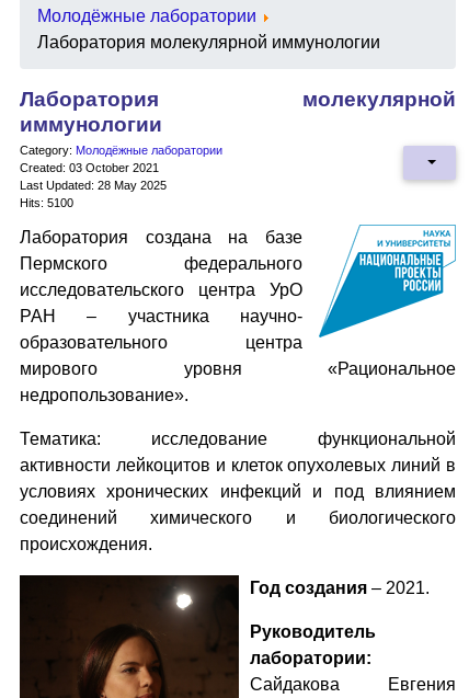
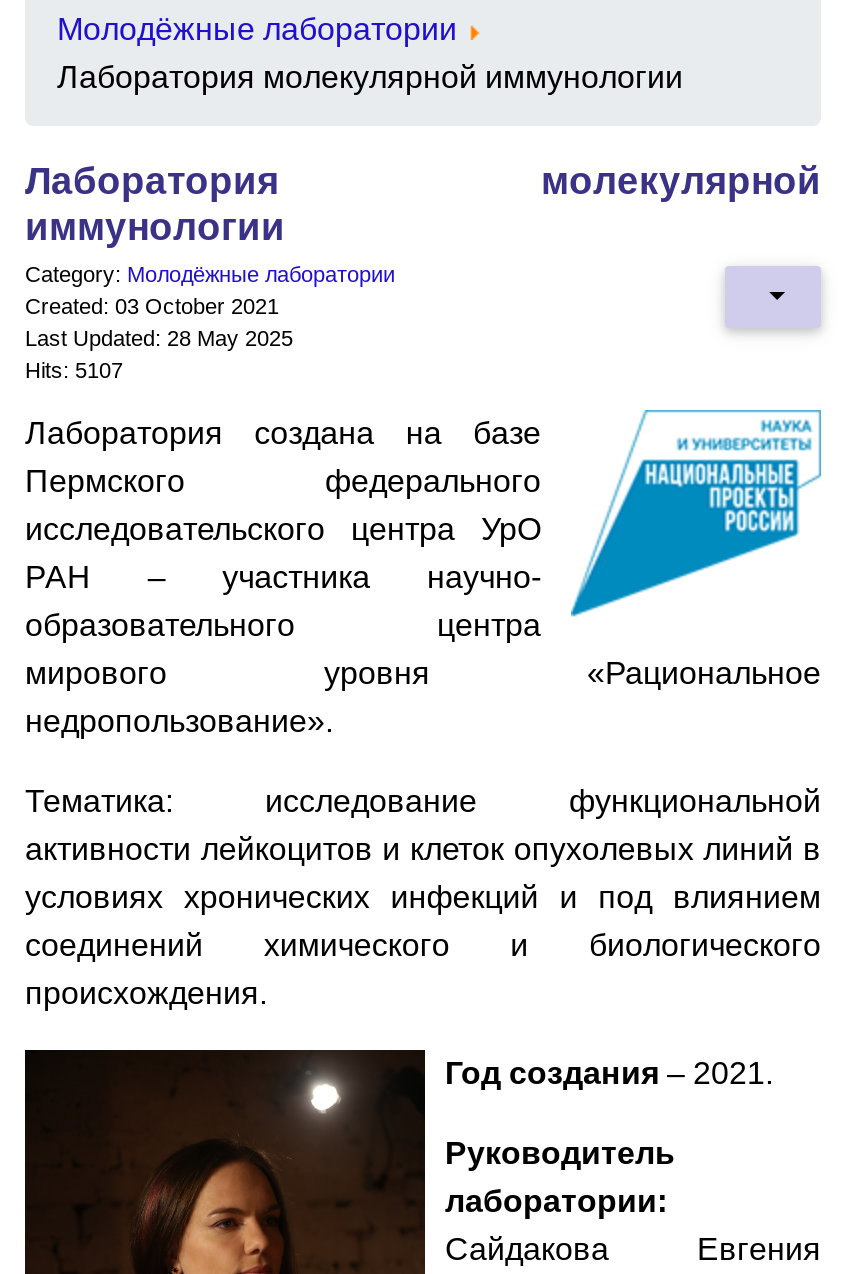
[20,196,73,209] Hits: 5100 -> [25,357,123,381] Hits: 5107

